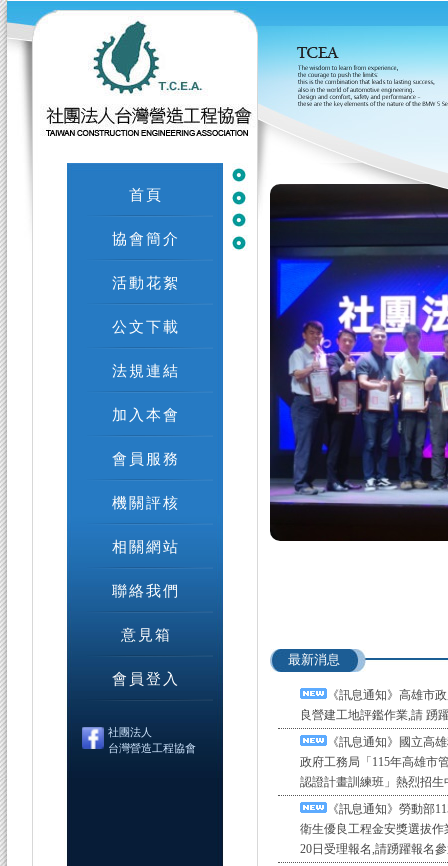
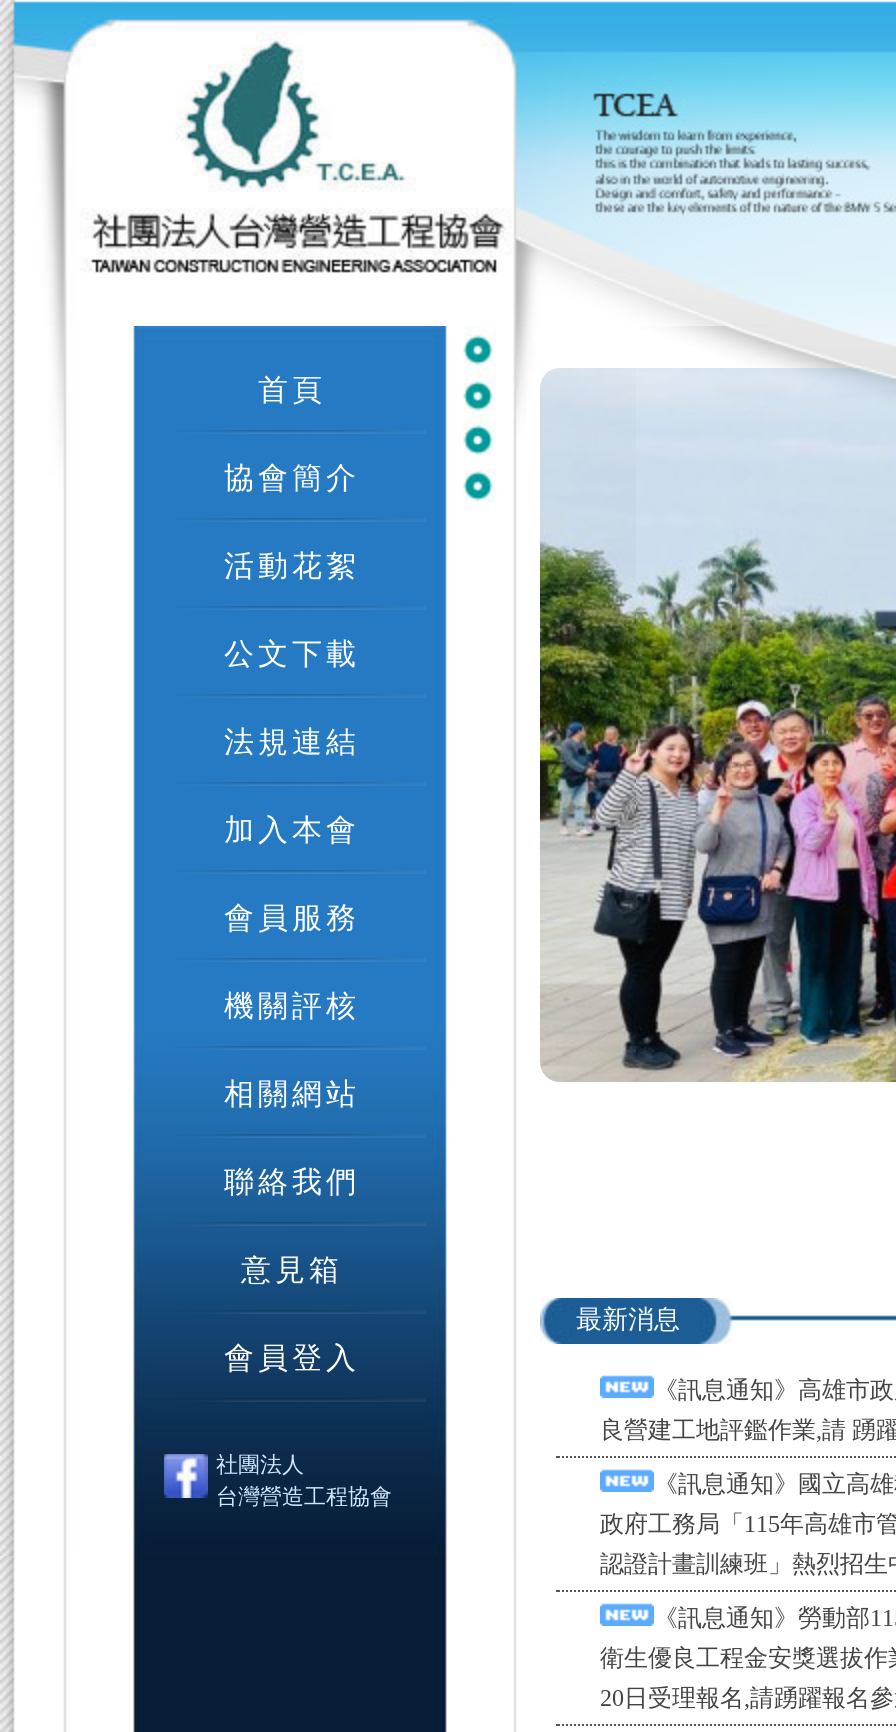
[269,183,445,542] [image] -> [538,368,890,1084] [image]

